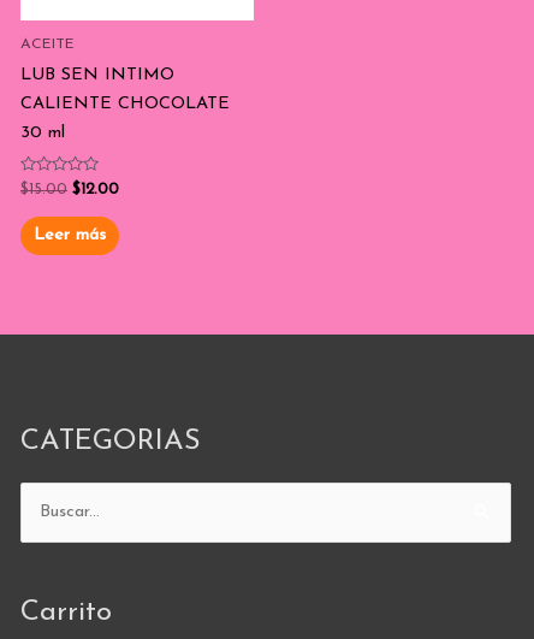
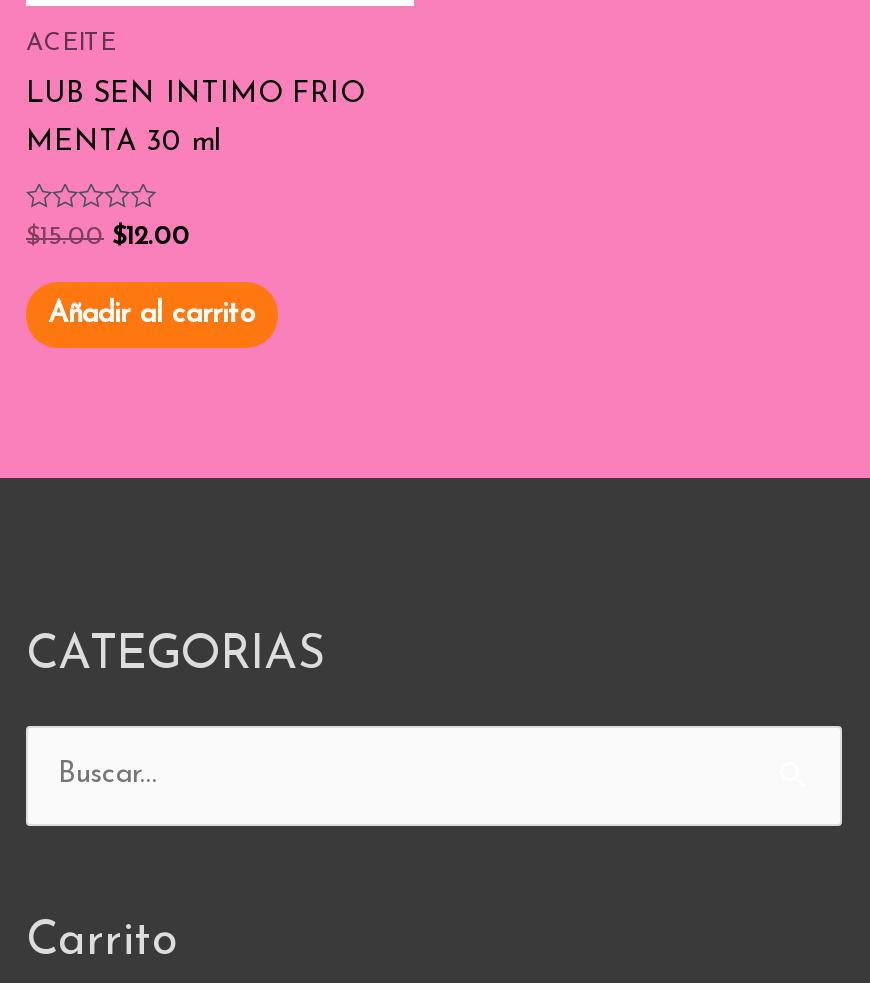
[20,66,230,142] LUB SEN INTIMO | CALIENTE CHOCOLATE | 30 ml -> [26,81,364,159] LUB SEN INTIMO FRIO | MENTA 30 ml
[34,226,106,244] Leer más -> [48,299,256,329] Añadir al carrito

